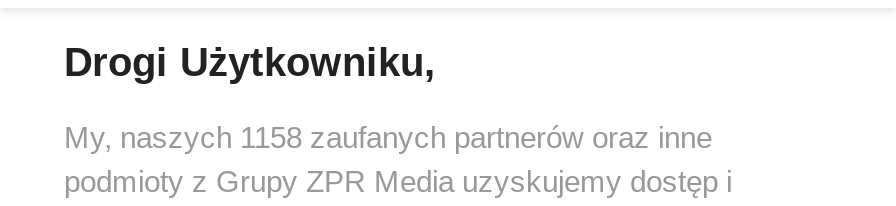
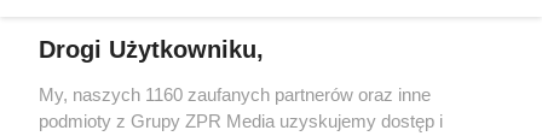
[64,120,712,154] My, naszych 1158 zaufanych partnerów oraz inne -> [39,84,431,105] My, naszych 1160 zaufanych partnerów oraz inne

